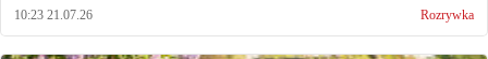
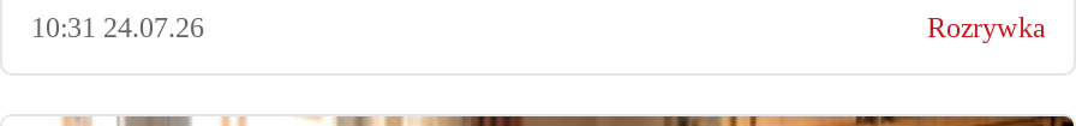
[14,8,93,23] 10:23 21.07.26 -> [31,12,204,45] 10:31 24.07.26

